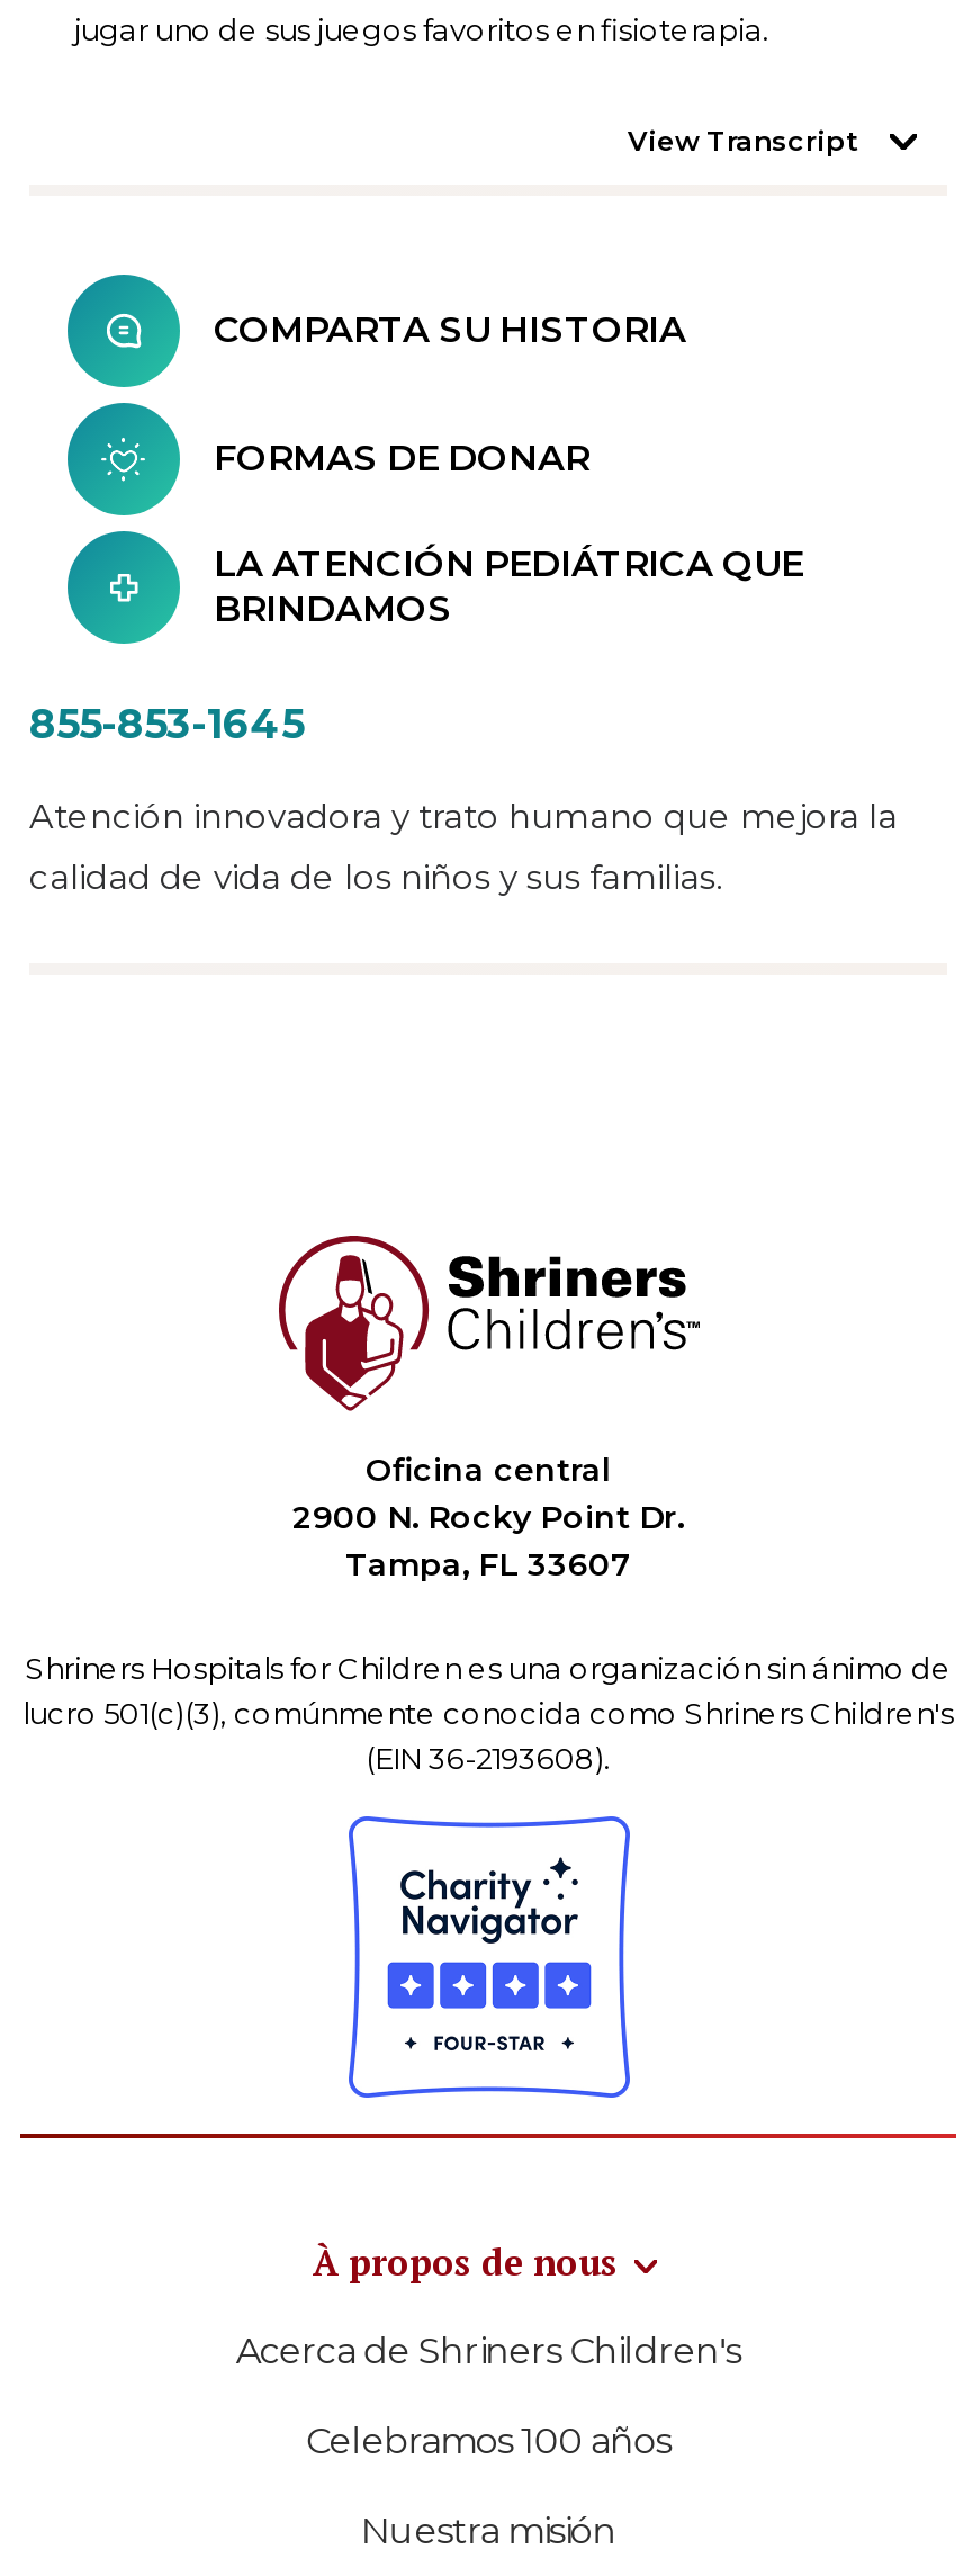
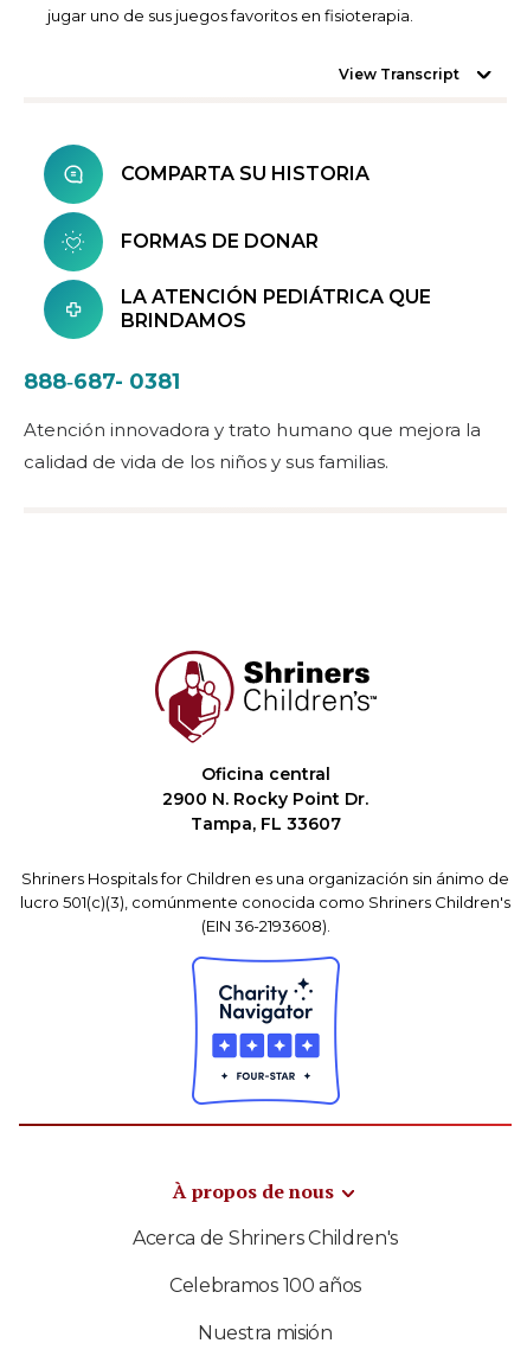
[29,699,304,748] 855-853-1645 -> [24,368,180,394] 888‑687- 0381

